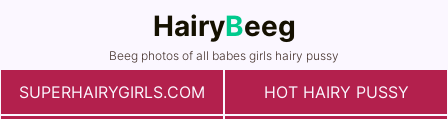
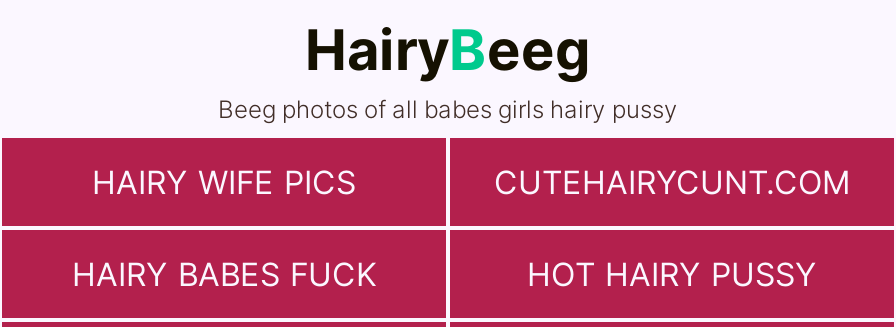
[19,82,205,102] SUPERHAIRYGIRLS.COM -> [72,162,850,294] HAIRY WIFE PICS | CUTEHAIRYCUNT.COM | HAIRY BABES FUCK

